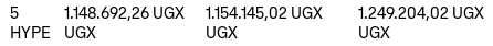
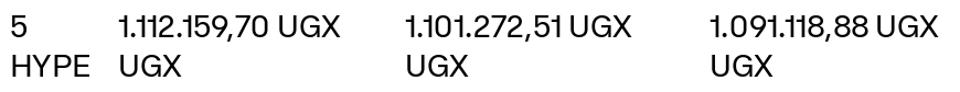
[64,3,185,22] 1.148.692,26 UGX -> [118,5,341,45] 1.112.159,70 UGX
[206,3,323,22] 1.154.145,02 UGX -> [405,5,632,45] 1.101.272,51 UGX
[358,3,484,22] 1.249.204,02 UGX -> [710,5,939,45] 1.091.118,88 UGX

